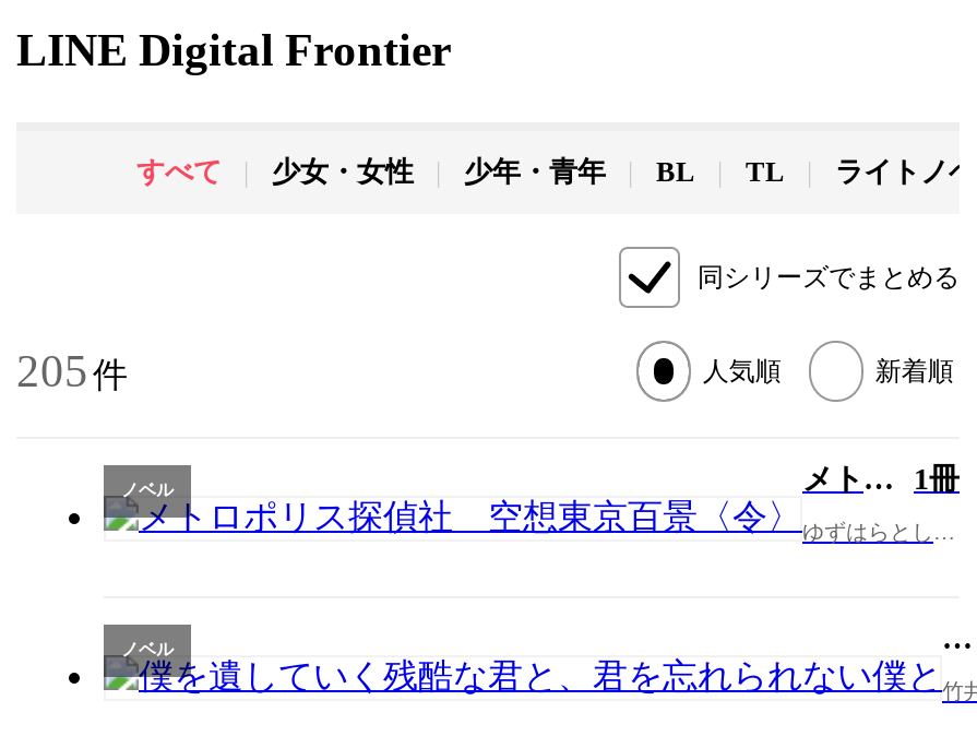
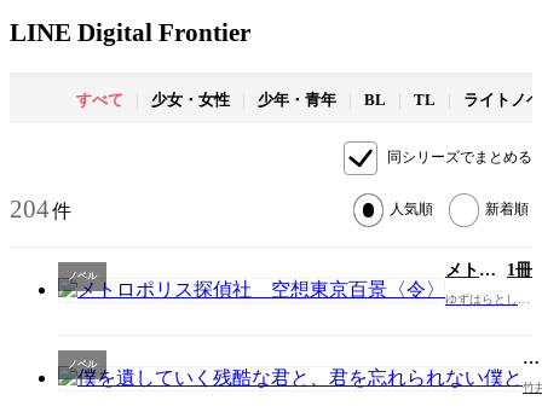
[16,344,128,396] 205 件 -> [10,195,71,224] 204 件

